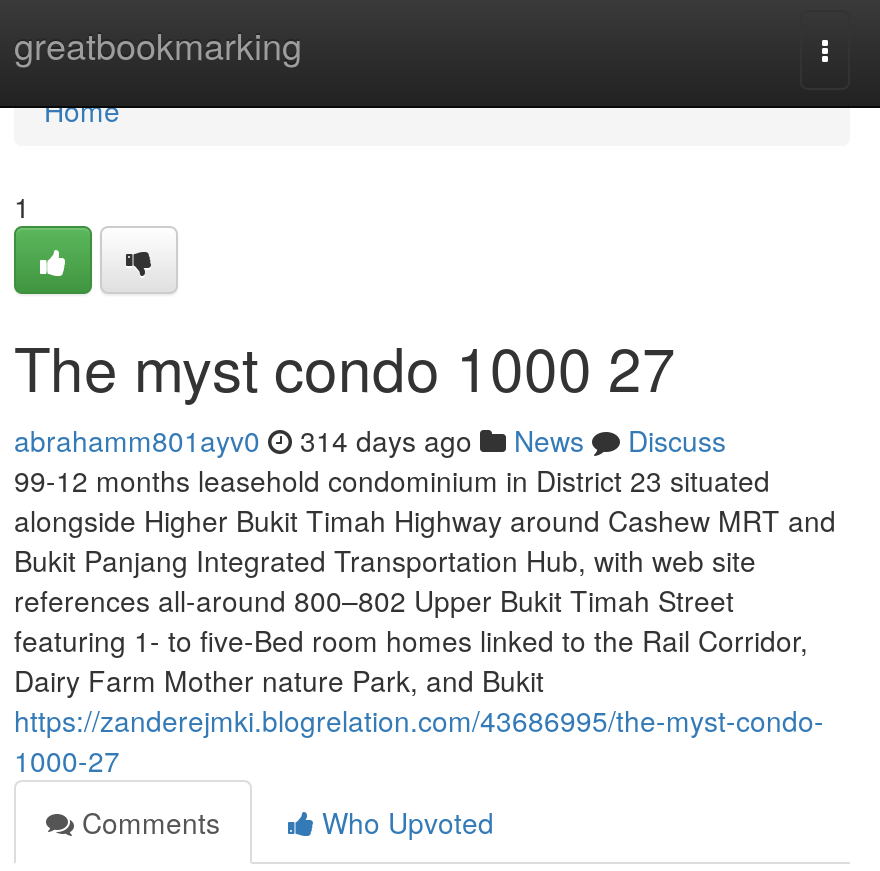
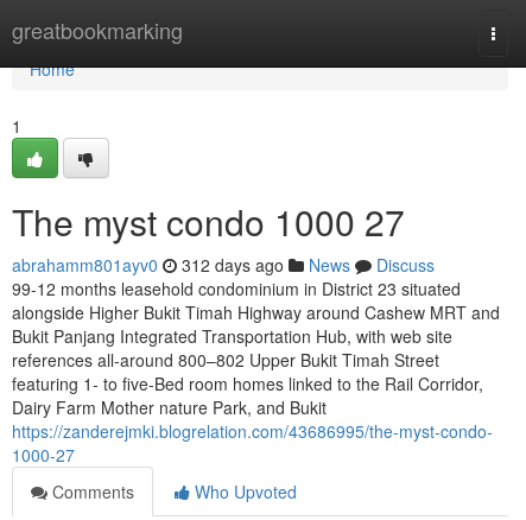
[14,420,726,460] abrahamm801ayv0 314 days ago News Discuss -> [12,253,435,277] abrahamm801ayv0 312 days ago News Discuss

